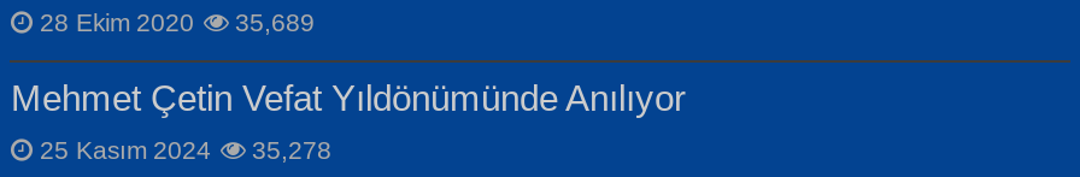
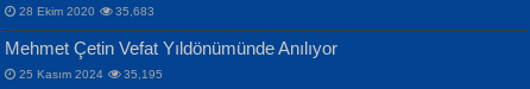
[40,10,315,36] 28 Ekim 2020 35,689 -> [20,5,155,18] 28 Ekim 2020 35,683
[40,137,331,164] 25 Kasım 2024 35,278 -> [20,68,163,81] 25 Kasım 2024 35,195

